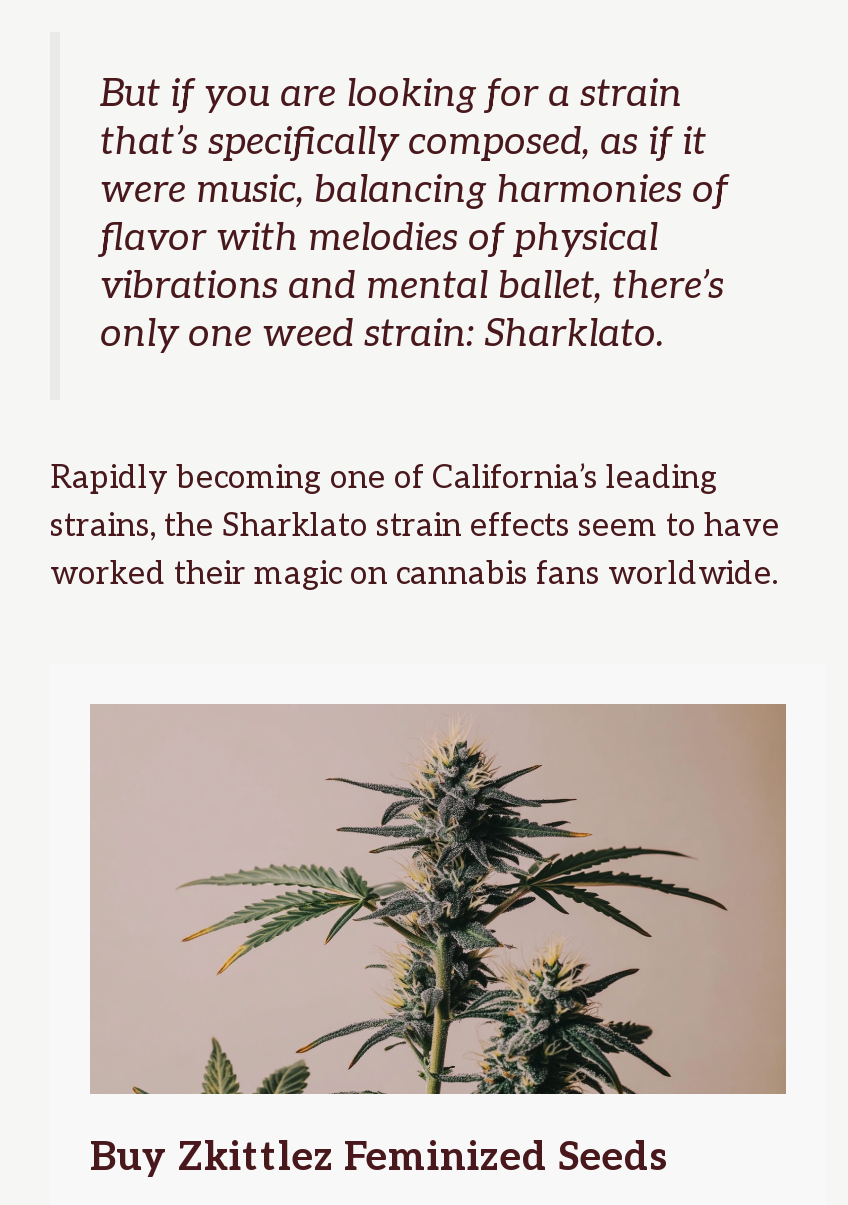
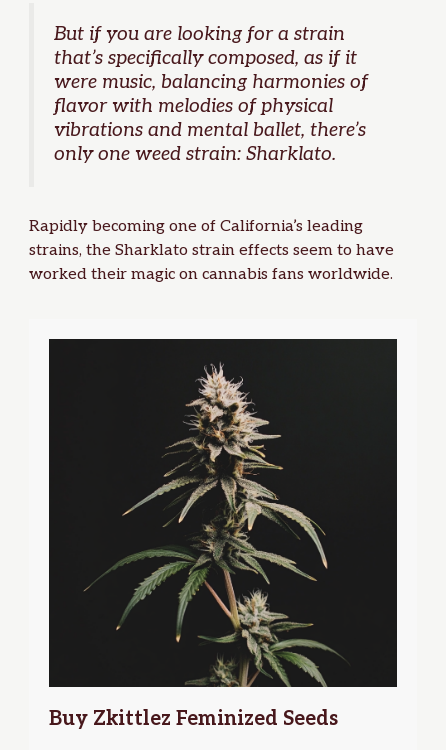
[90,702,788,1096] [image] -> [48,338,398,688] [image]

